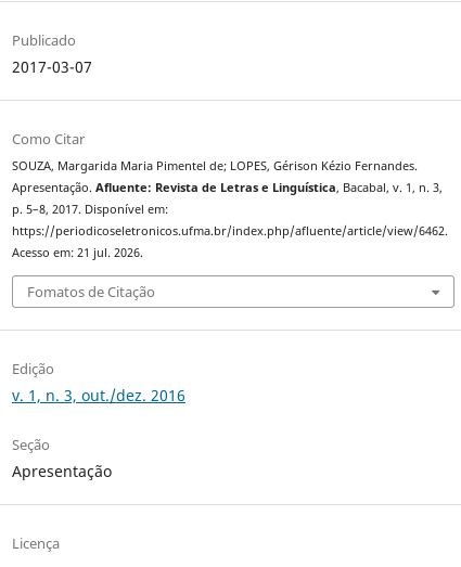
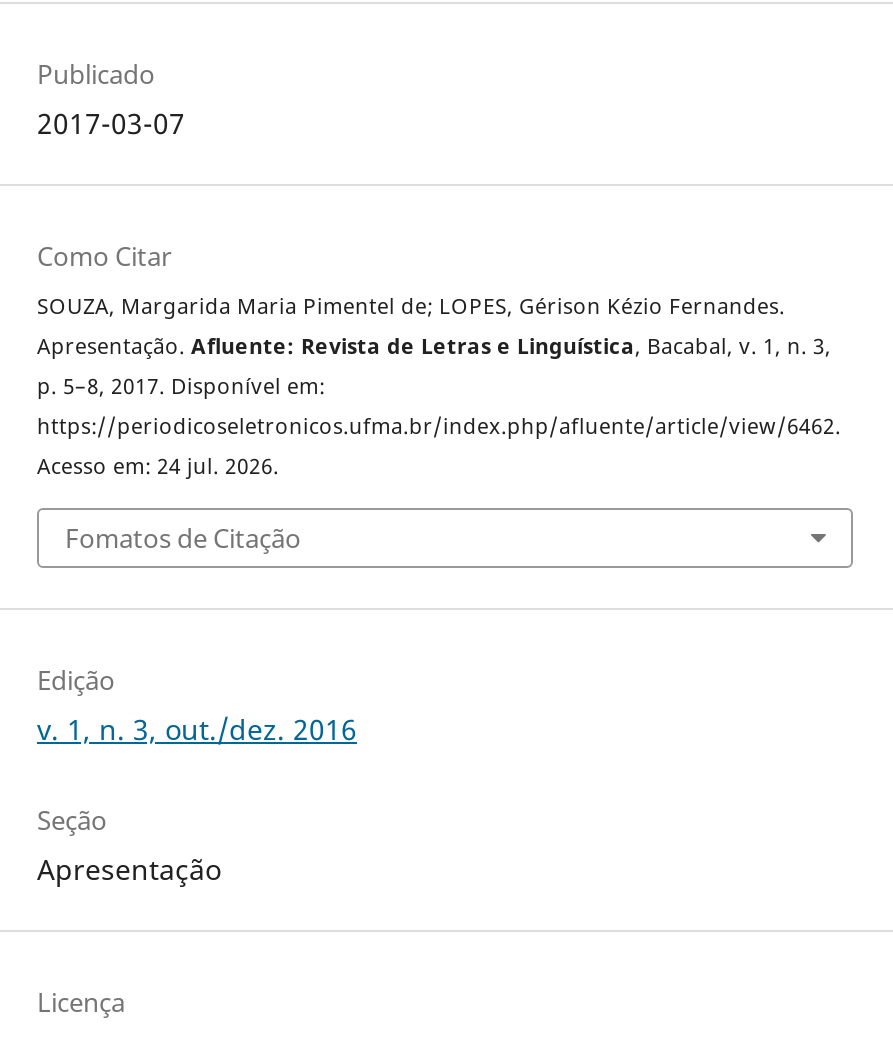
[12,245,143,260] Acesso em: 21 jul. 2026. -> [37,452,279,480] Acesso em: 24 jul. 2026.

